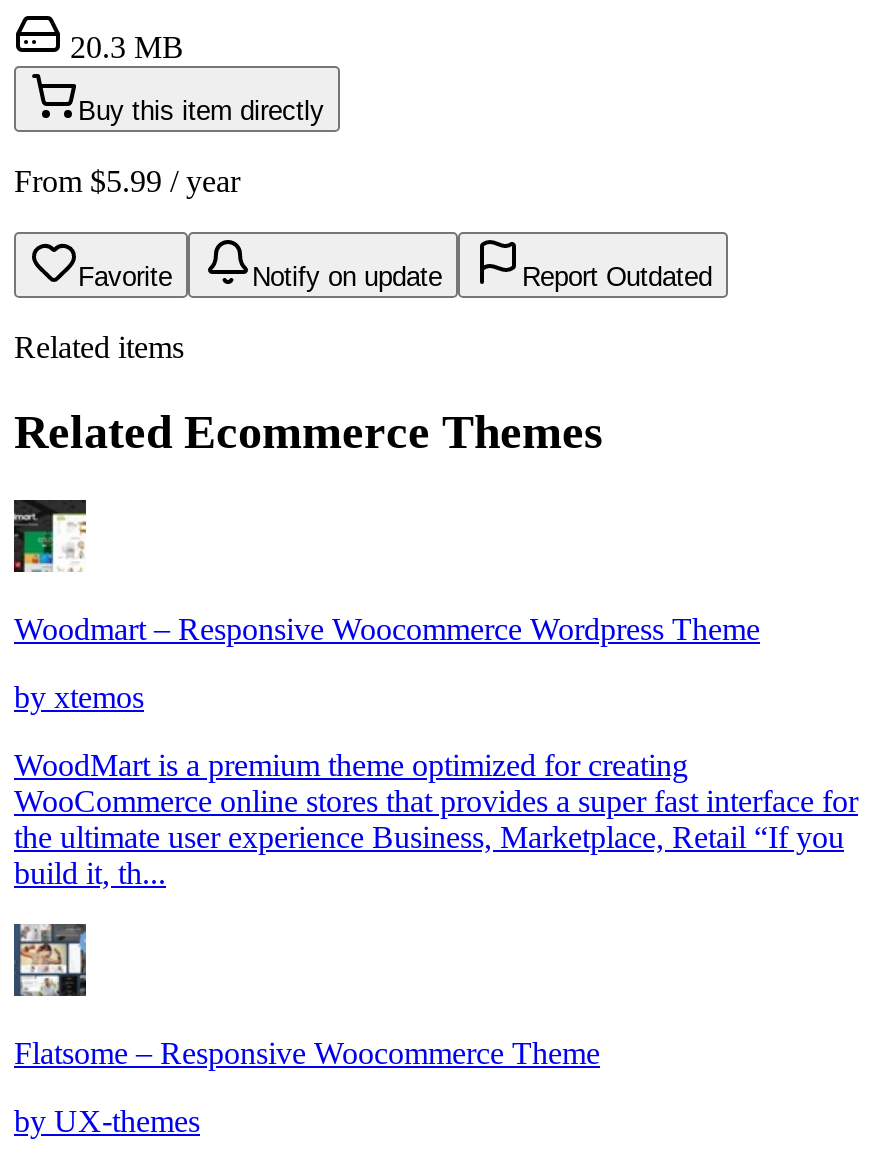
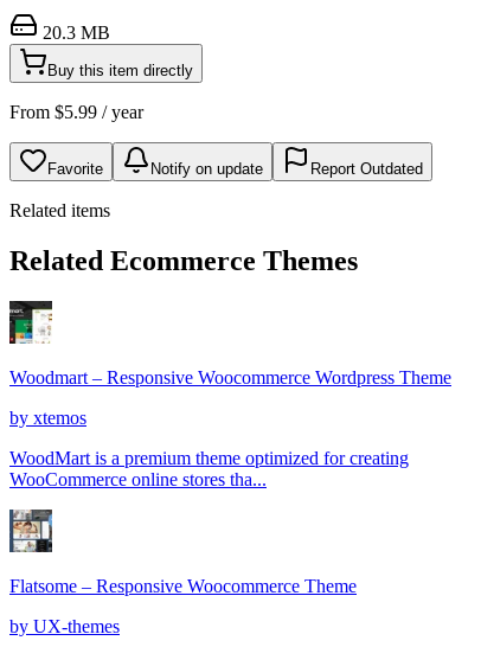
[14,783,858,889] WooCommerce online stores that provides a super fast interface for | the ultimate user experience Business, Marketplace, Retail “If you | build it, th... -> [9,469,267,489] WooCommerce online stores tha...

